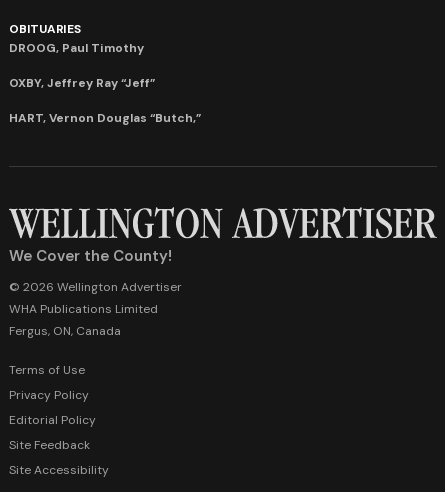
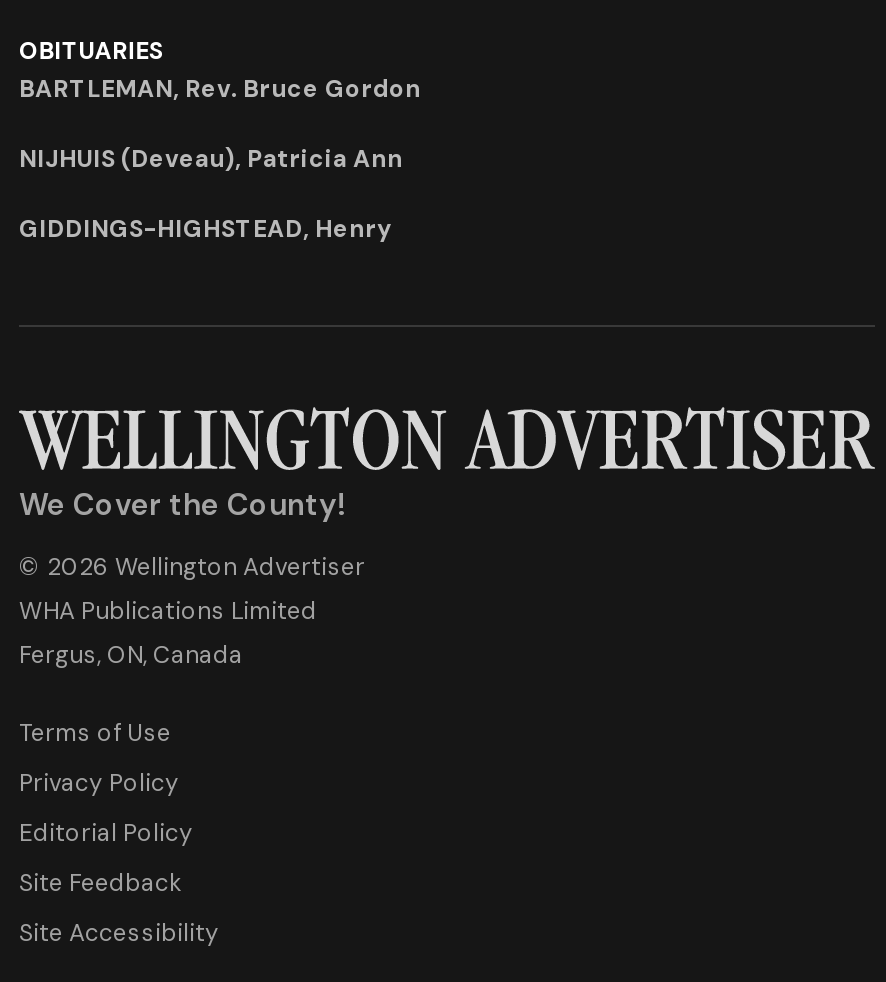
[9,40,144,56] DROOG, Paul Timothy -> [19,73,421,105] BARTLEMAN, Rev. Bruce Gordon
[9,75,155,91] OXBY, Jeffrey Ray “Jeff” -> [19,143,403,175] NIJHUIS (Deveau), Patricia Ann
[9,110,201,126] HART, Vernon Douglas “Butch,” -> [19,213,391,245] GIDDINGS-HIGHSTEAD, Henry

